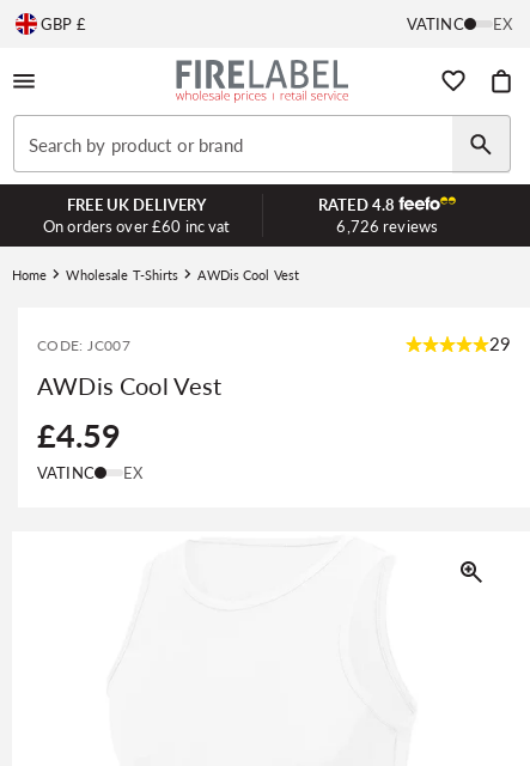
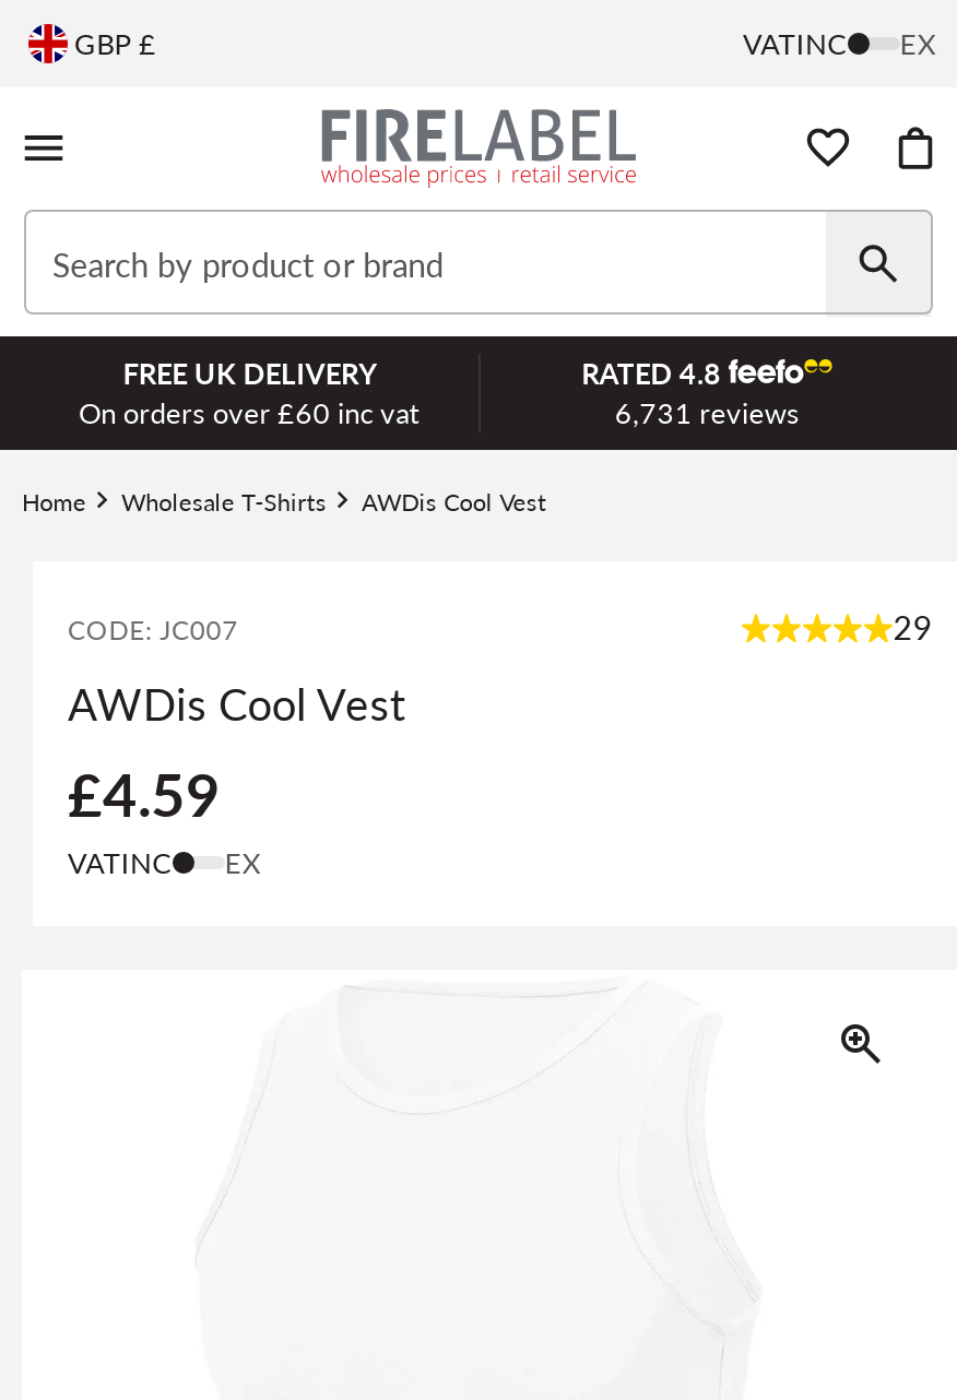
[337,217,438,236] 6,726 reviews -> [615,395,800,430] 6,731 reviews

